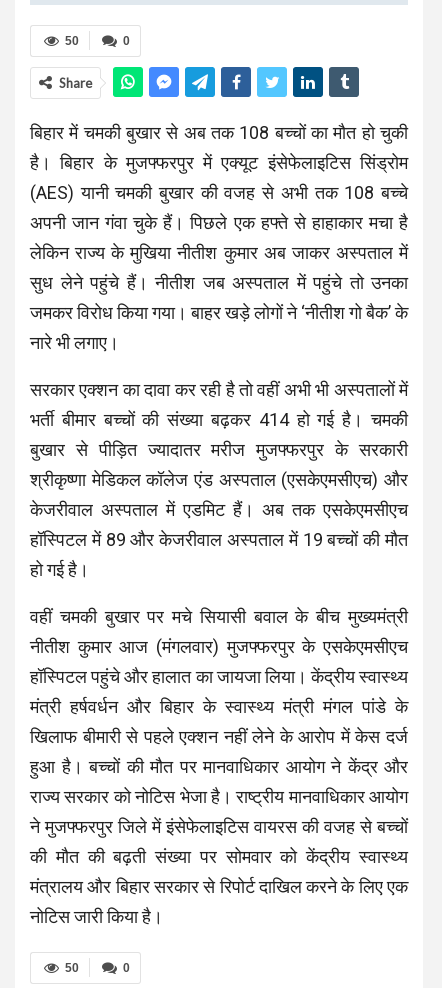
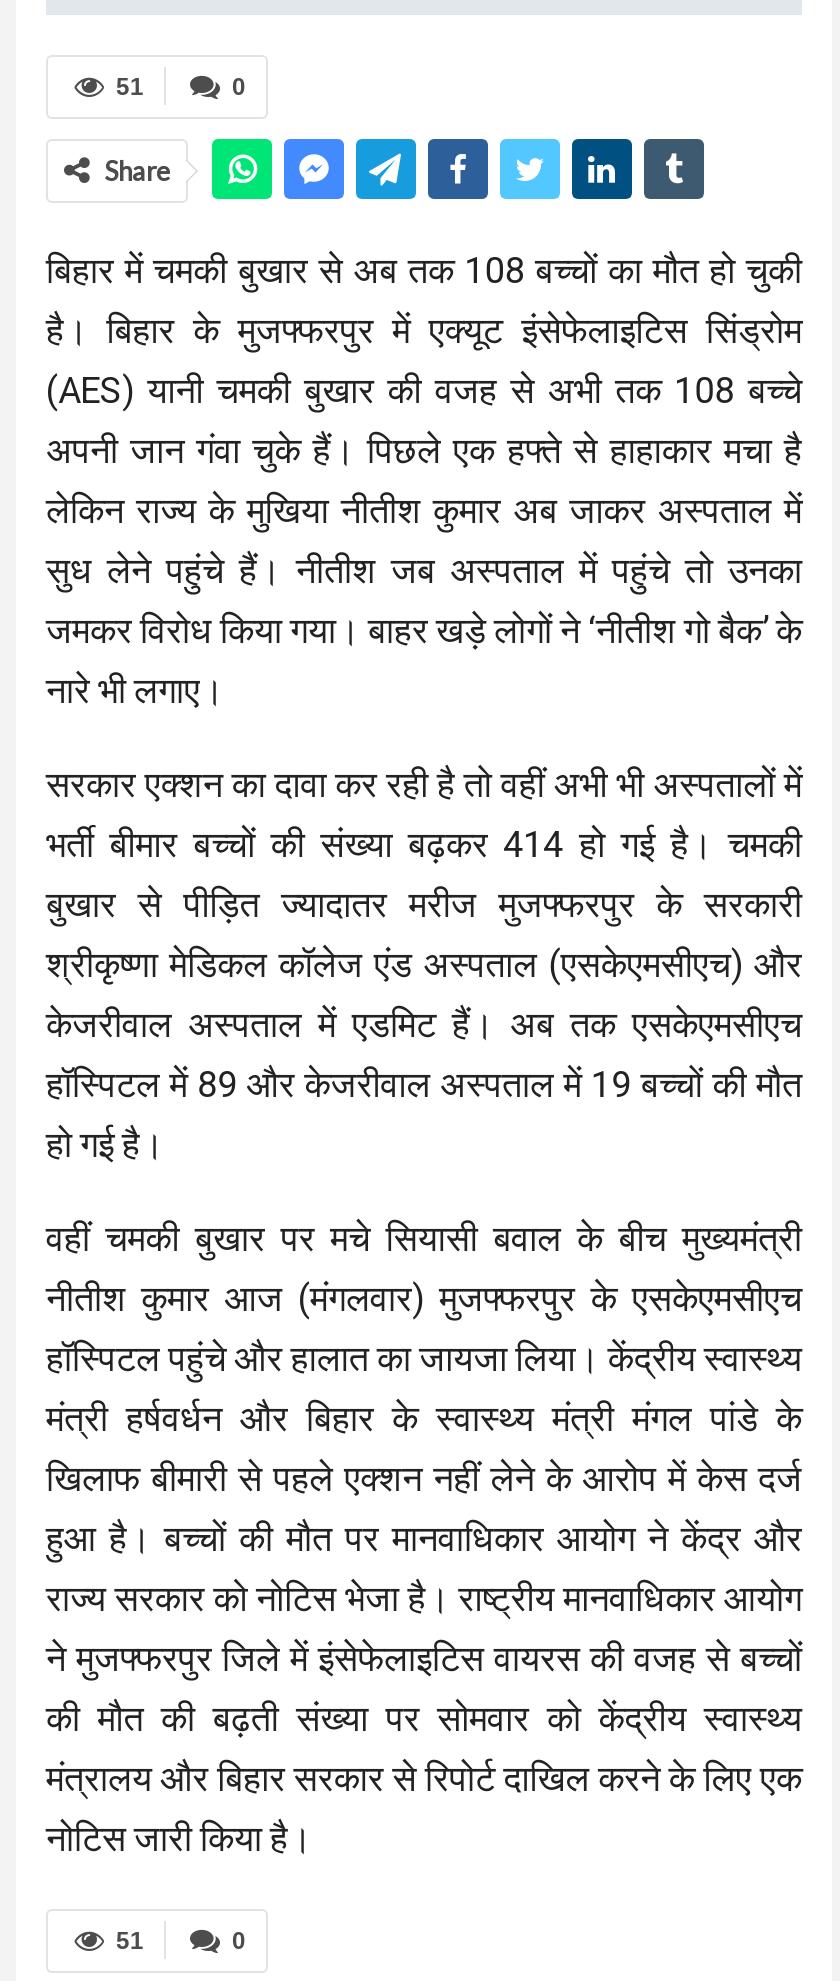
[65,33,79,47] 50 -> [116,72,144,100] 51
[65,960,79,974] 50 -> [116,1926,144,1954] 51

